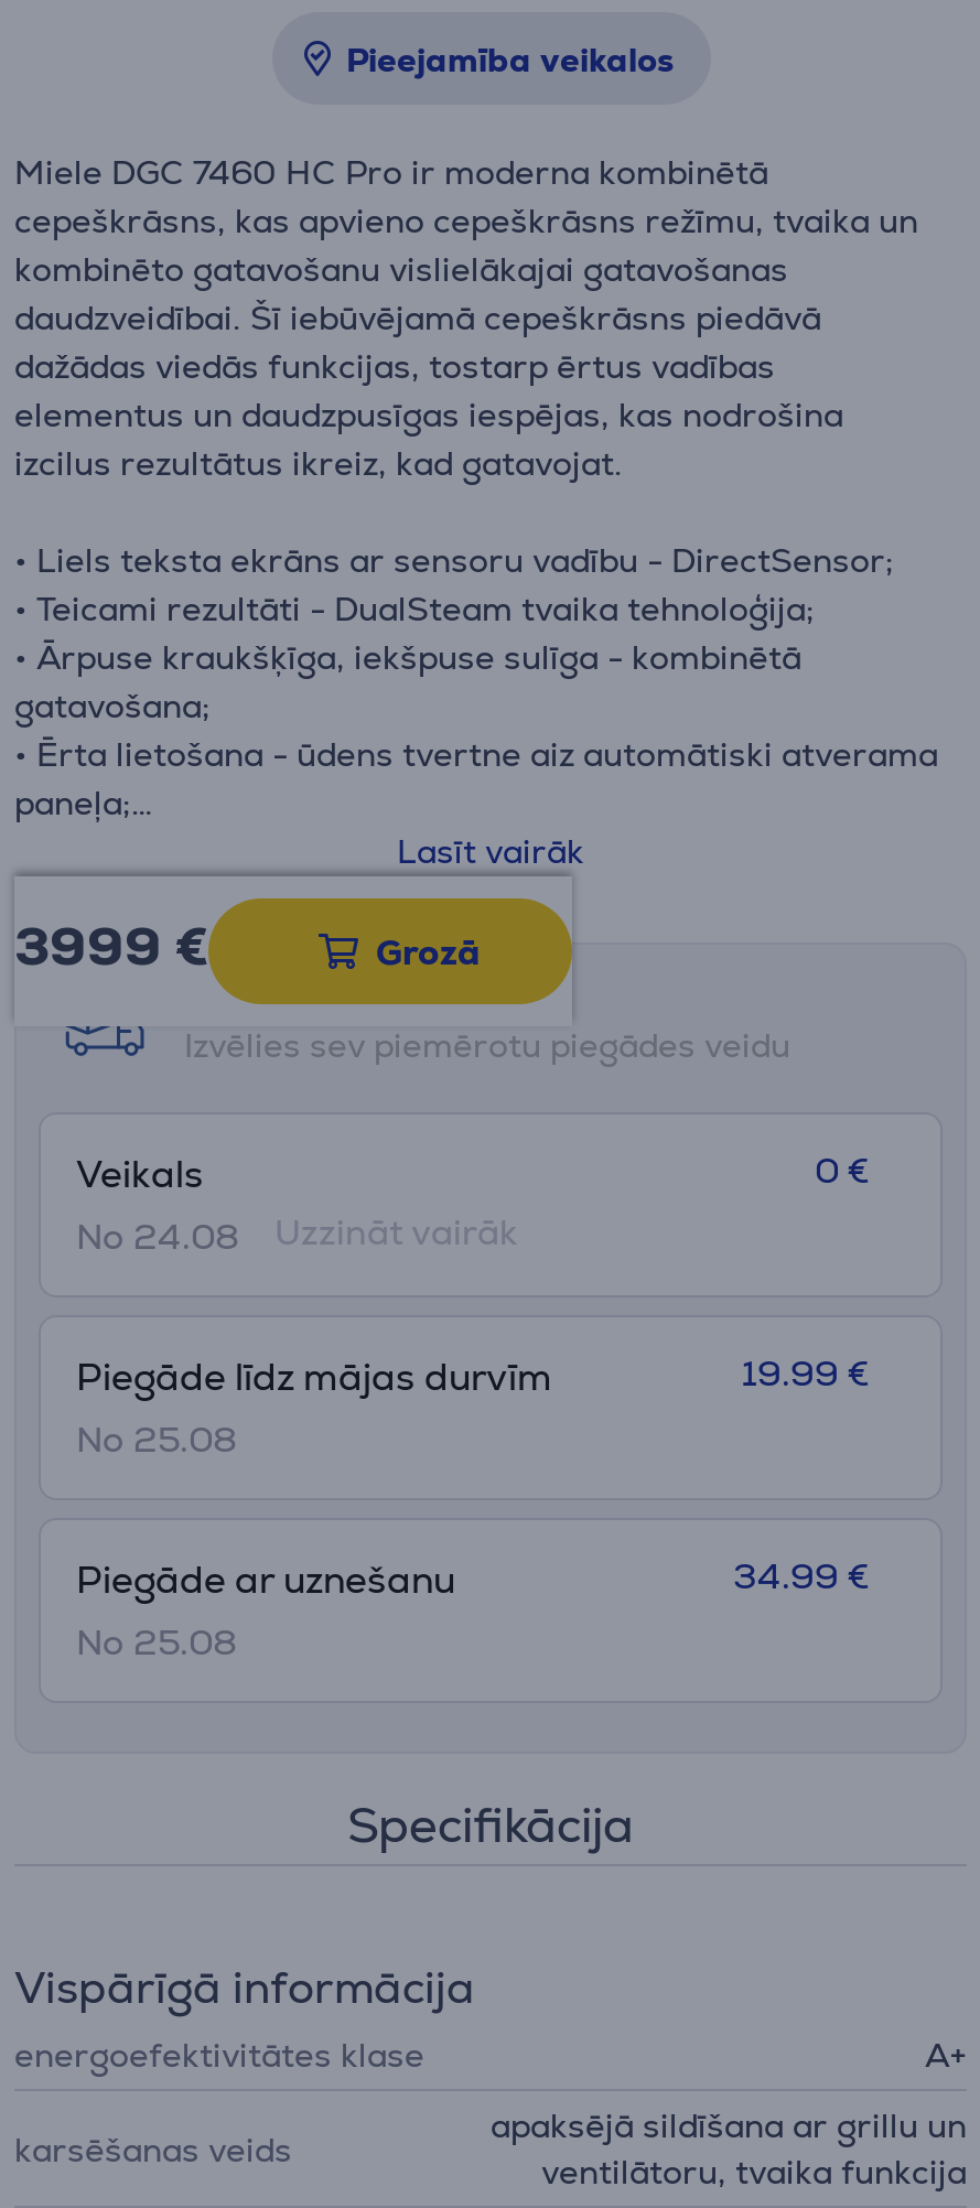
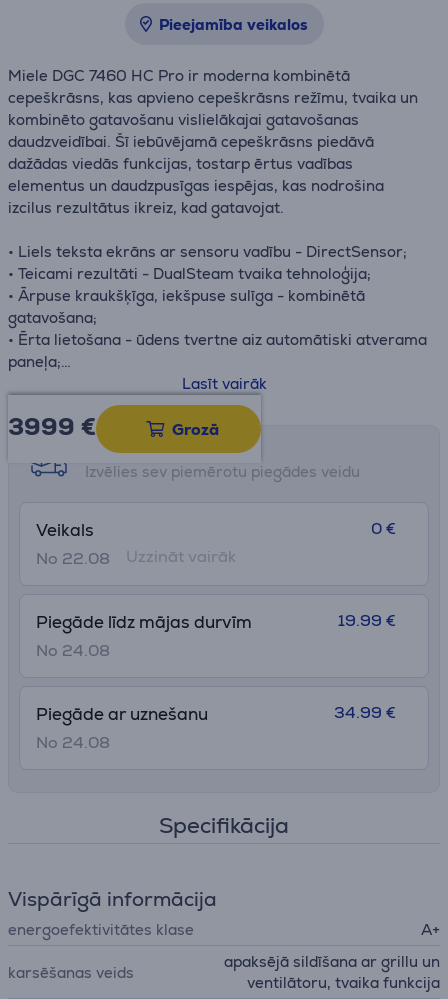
[76,1214,239,1260] No 24.08 -> [36,548,110,569] No 22.08
[76,1417,237,1463] No 25.08 -> [36,640,110,661] No 24.08
[76,1619,237,1666] No 25.08 -> [36,732,110,753] No 24.08

